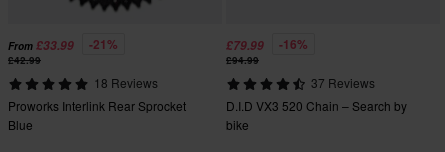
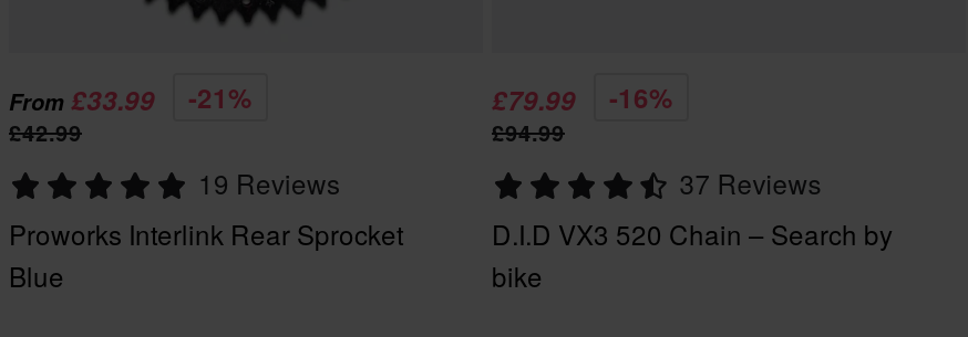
[93,74,157,91] 18 Reviews -> [198,164,340,201] 19 Reviews

